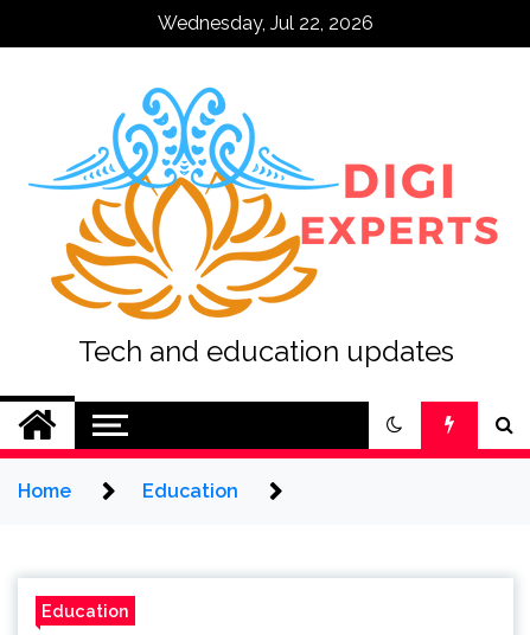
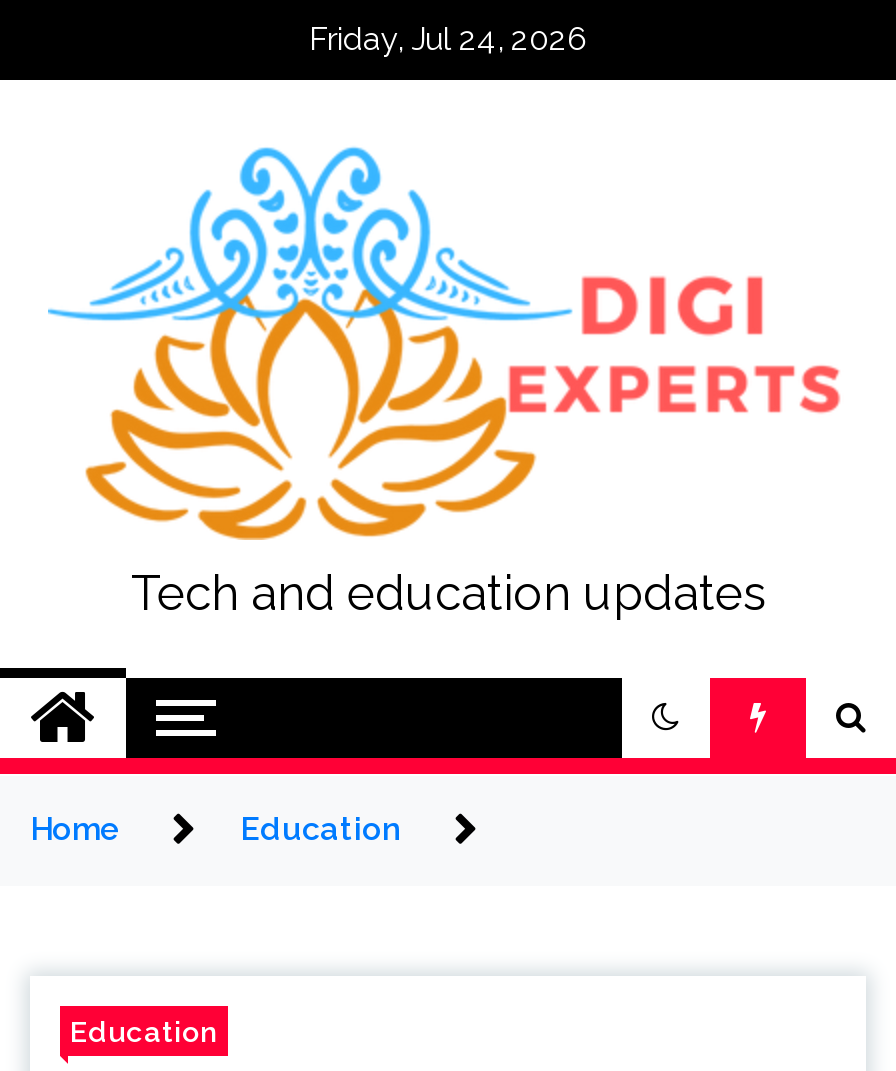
[158,12,373,34] Wednesday, Jul 22, 2026 -> [309,20,587,58] Friday, Jul 24, 2026

